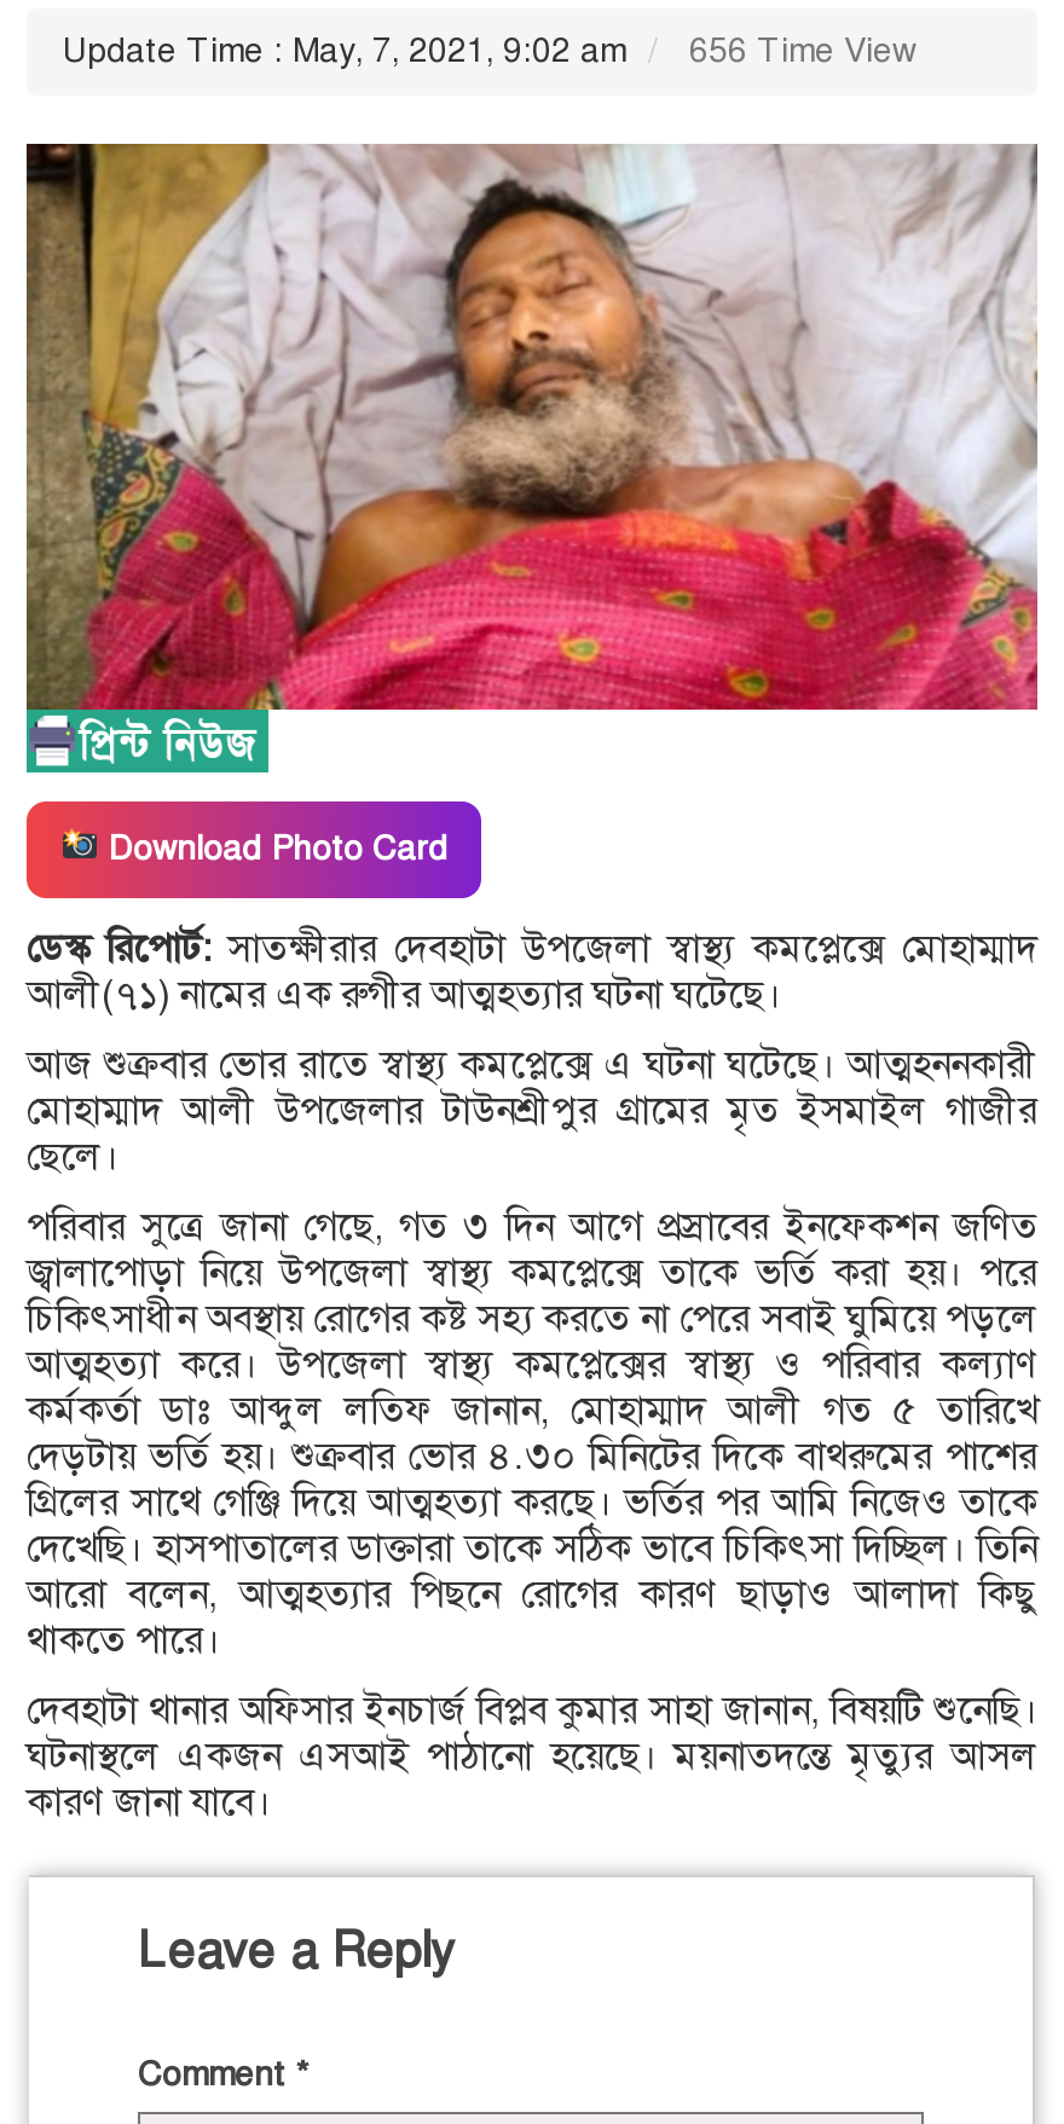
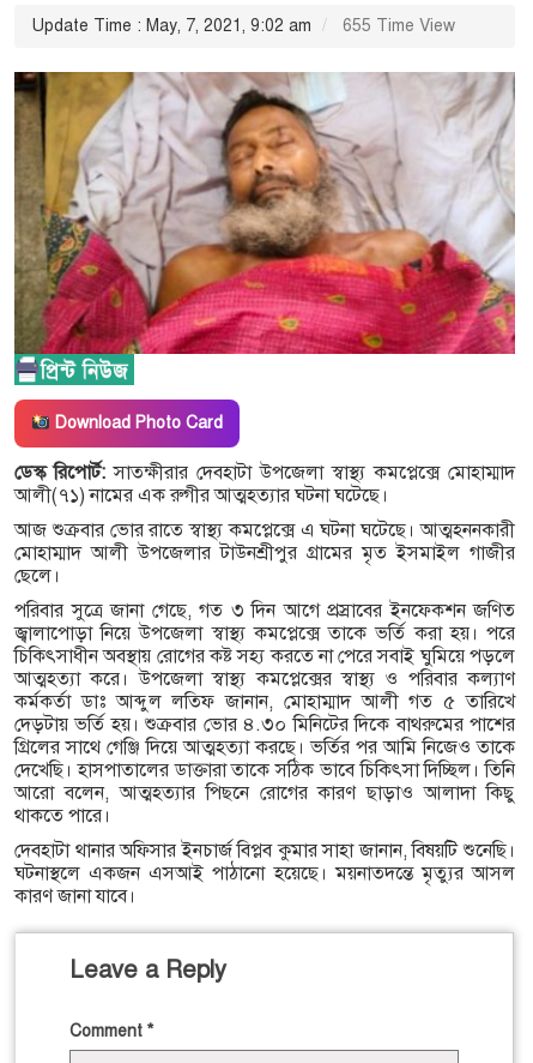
[63,30,916,71] Update Time : May, 7, 2021, 9:02 am 656 Time View -> [32,16,455,36] Update Time : May, 7, 2021, 9:02 am 655 Time View

